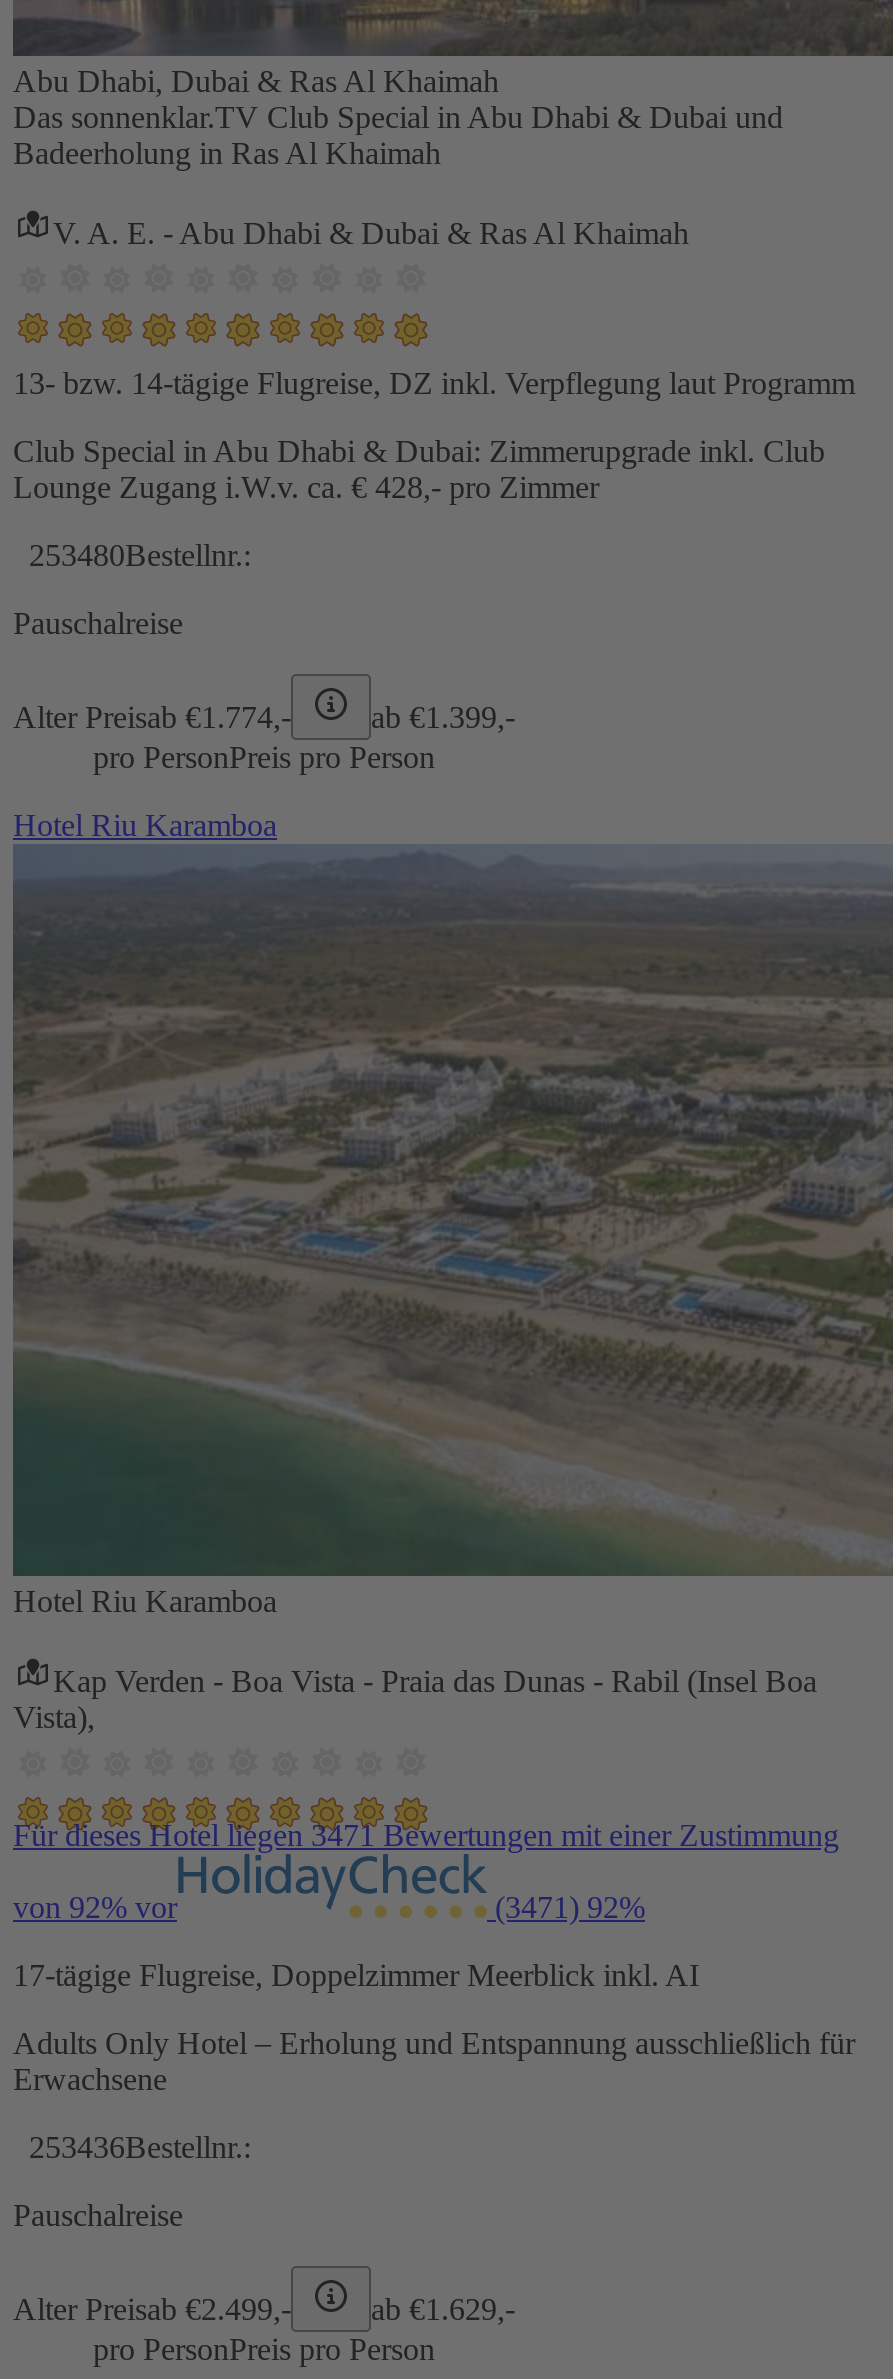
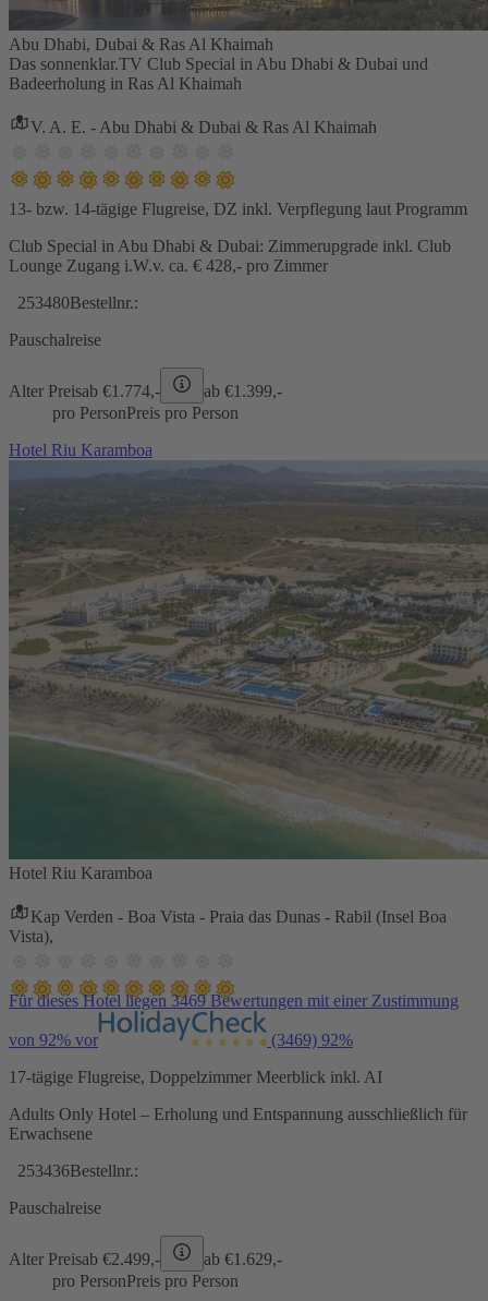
[13,1817,839,1851] Für dieses Hotel liegen 3471 Bewertungen mit einer Zustimmung -> [9,991,459,1009] Für dieses Hotel liegen 3469 Bewertungen mit einer Zustimmung
[487,1889,645,1923] (3471) 92% -> [267,1030,353,1049] (3469) 92%

